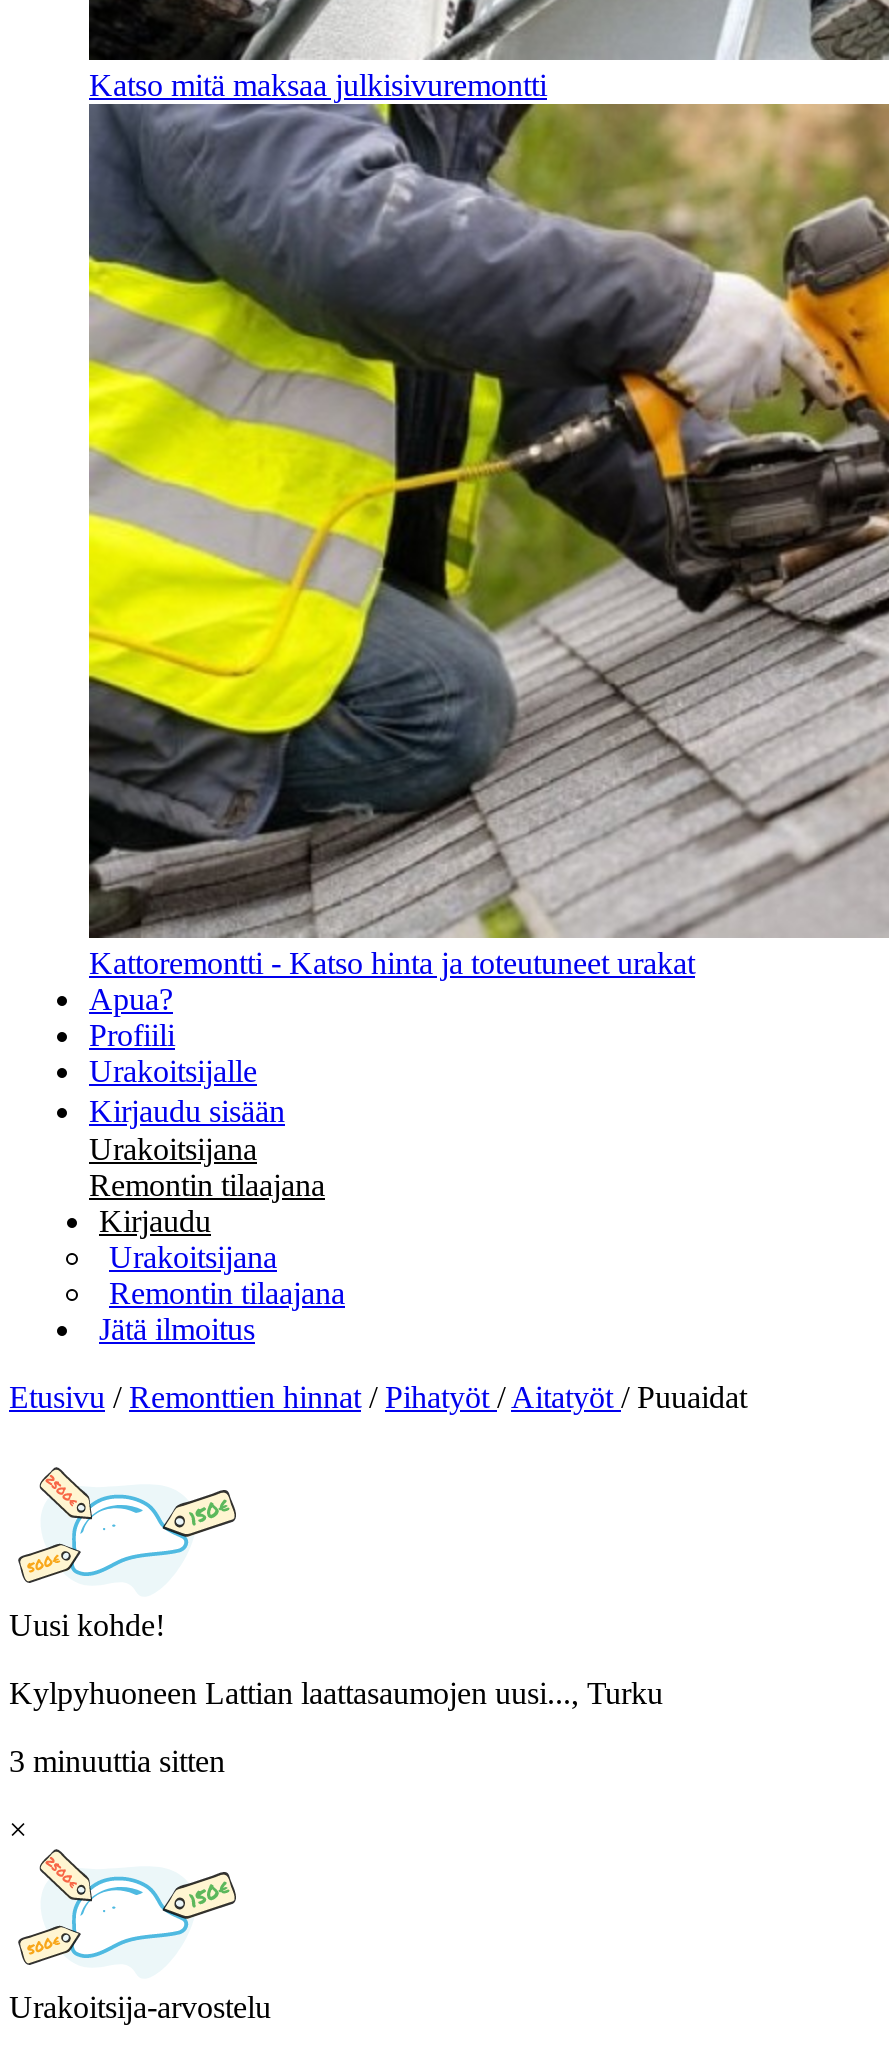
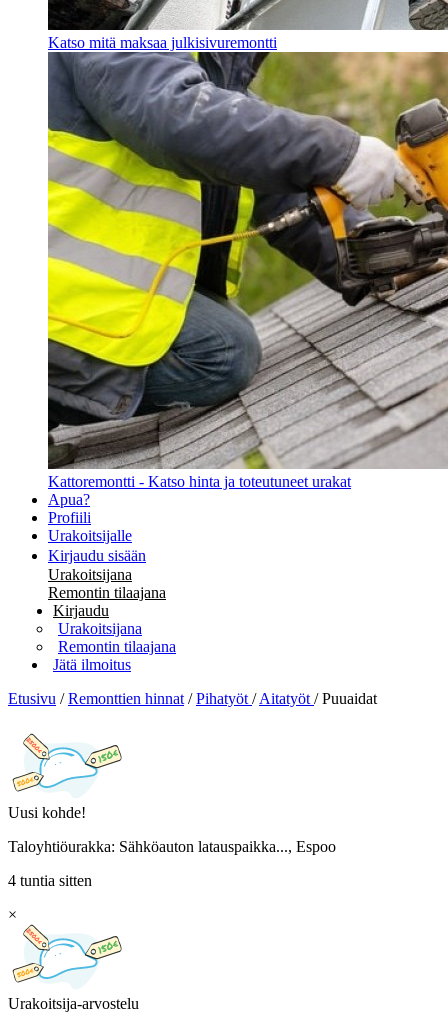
[9,1676,663,1710] Kylpyhuoneen Lattian laattasaumojen uusi..., Turku -> [8,838,336,855] Taloyhtiöurakka: Sähköauton latauspaikka..., Espoo
[9,1744,225,1778] 3 minuuttia sitten -> [8,872,92,889] 4 tuntia sitten

